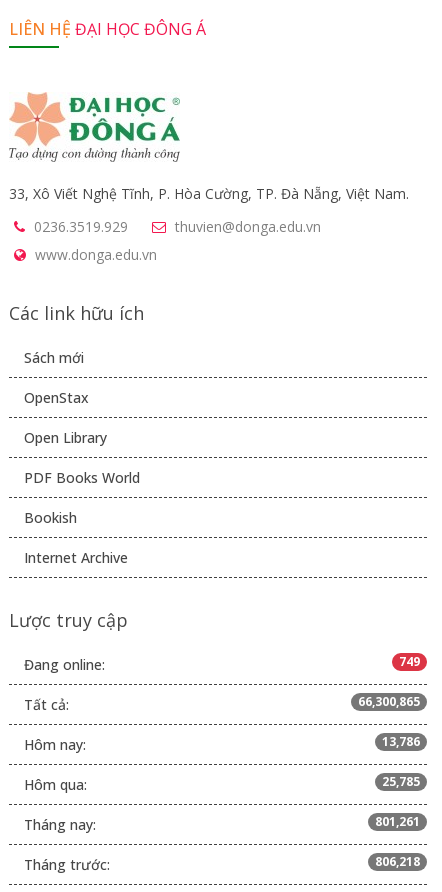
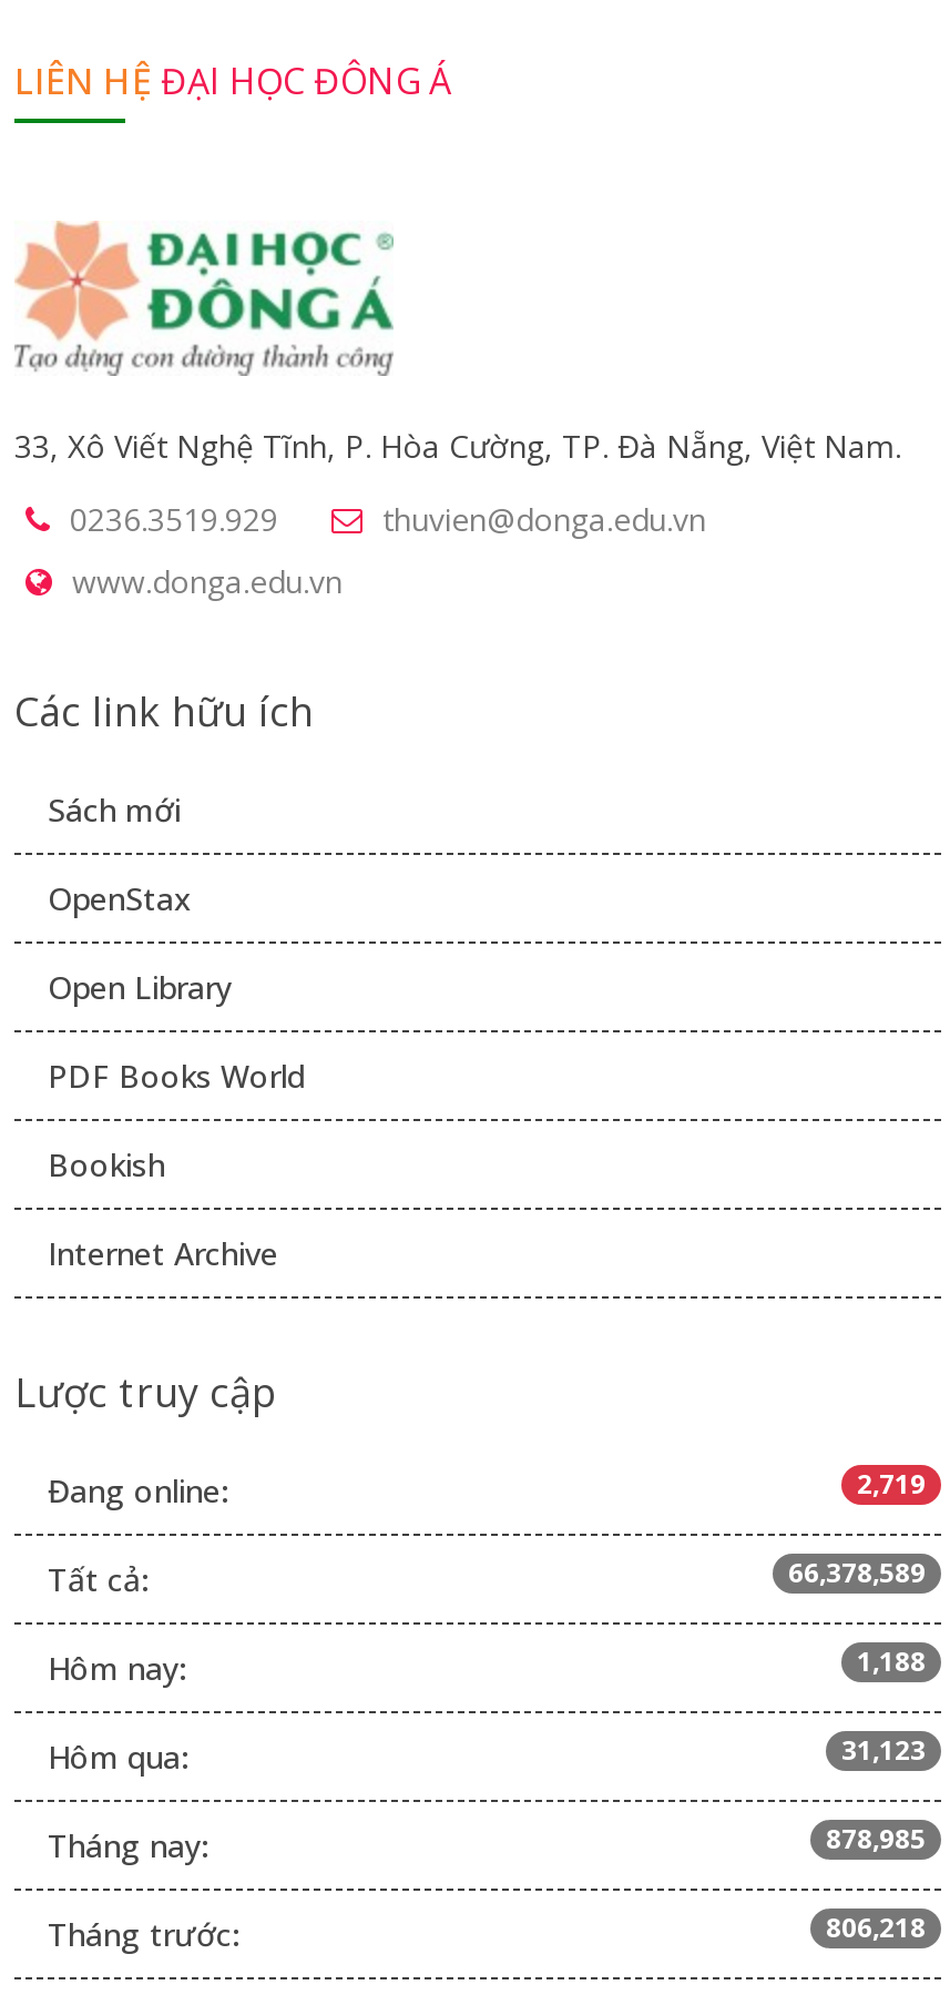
[399,653,420,670] 749 -> [857,1464,926,1502] 2,719
[358,693,420,710] 66,300,865 -> [788,1553,926,1591] 66,378,589
[382,733,420,750] 13,786 -> [857,1642,926,1680] 1,188
[382,773,420,790] 25,785 -> [841,1731,926,1768] 31,123
[375,813,420,830] 801,261 -> [826,1819,926,1857] 878,985

